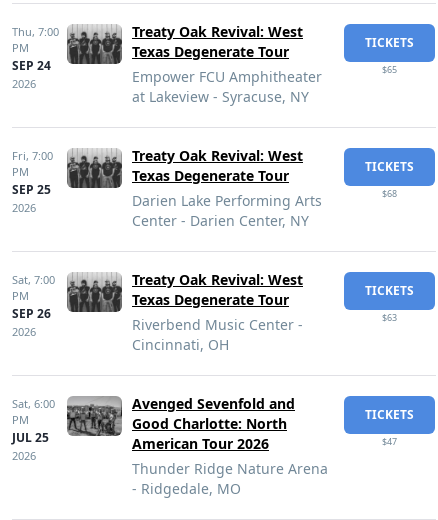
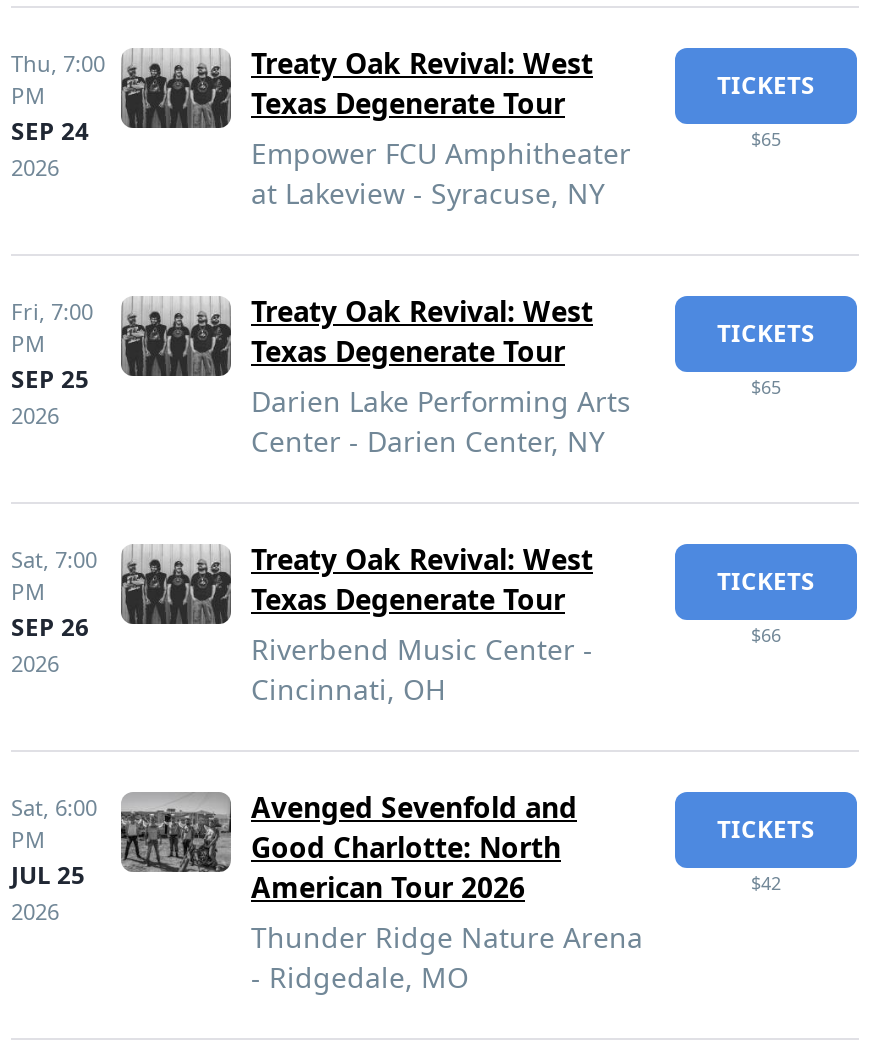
[382,187,397,200] $68 -> [751,374,781,400] $65
[382,311,397,324] $63 -> [751,622,781,648] $66
[382,435,397,448] $47 -> [751,870,781,896] $42

